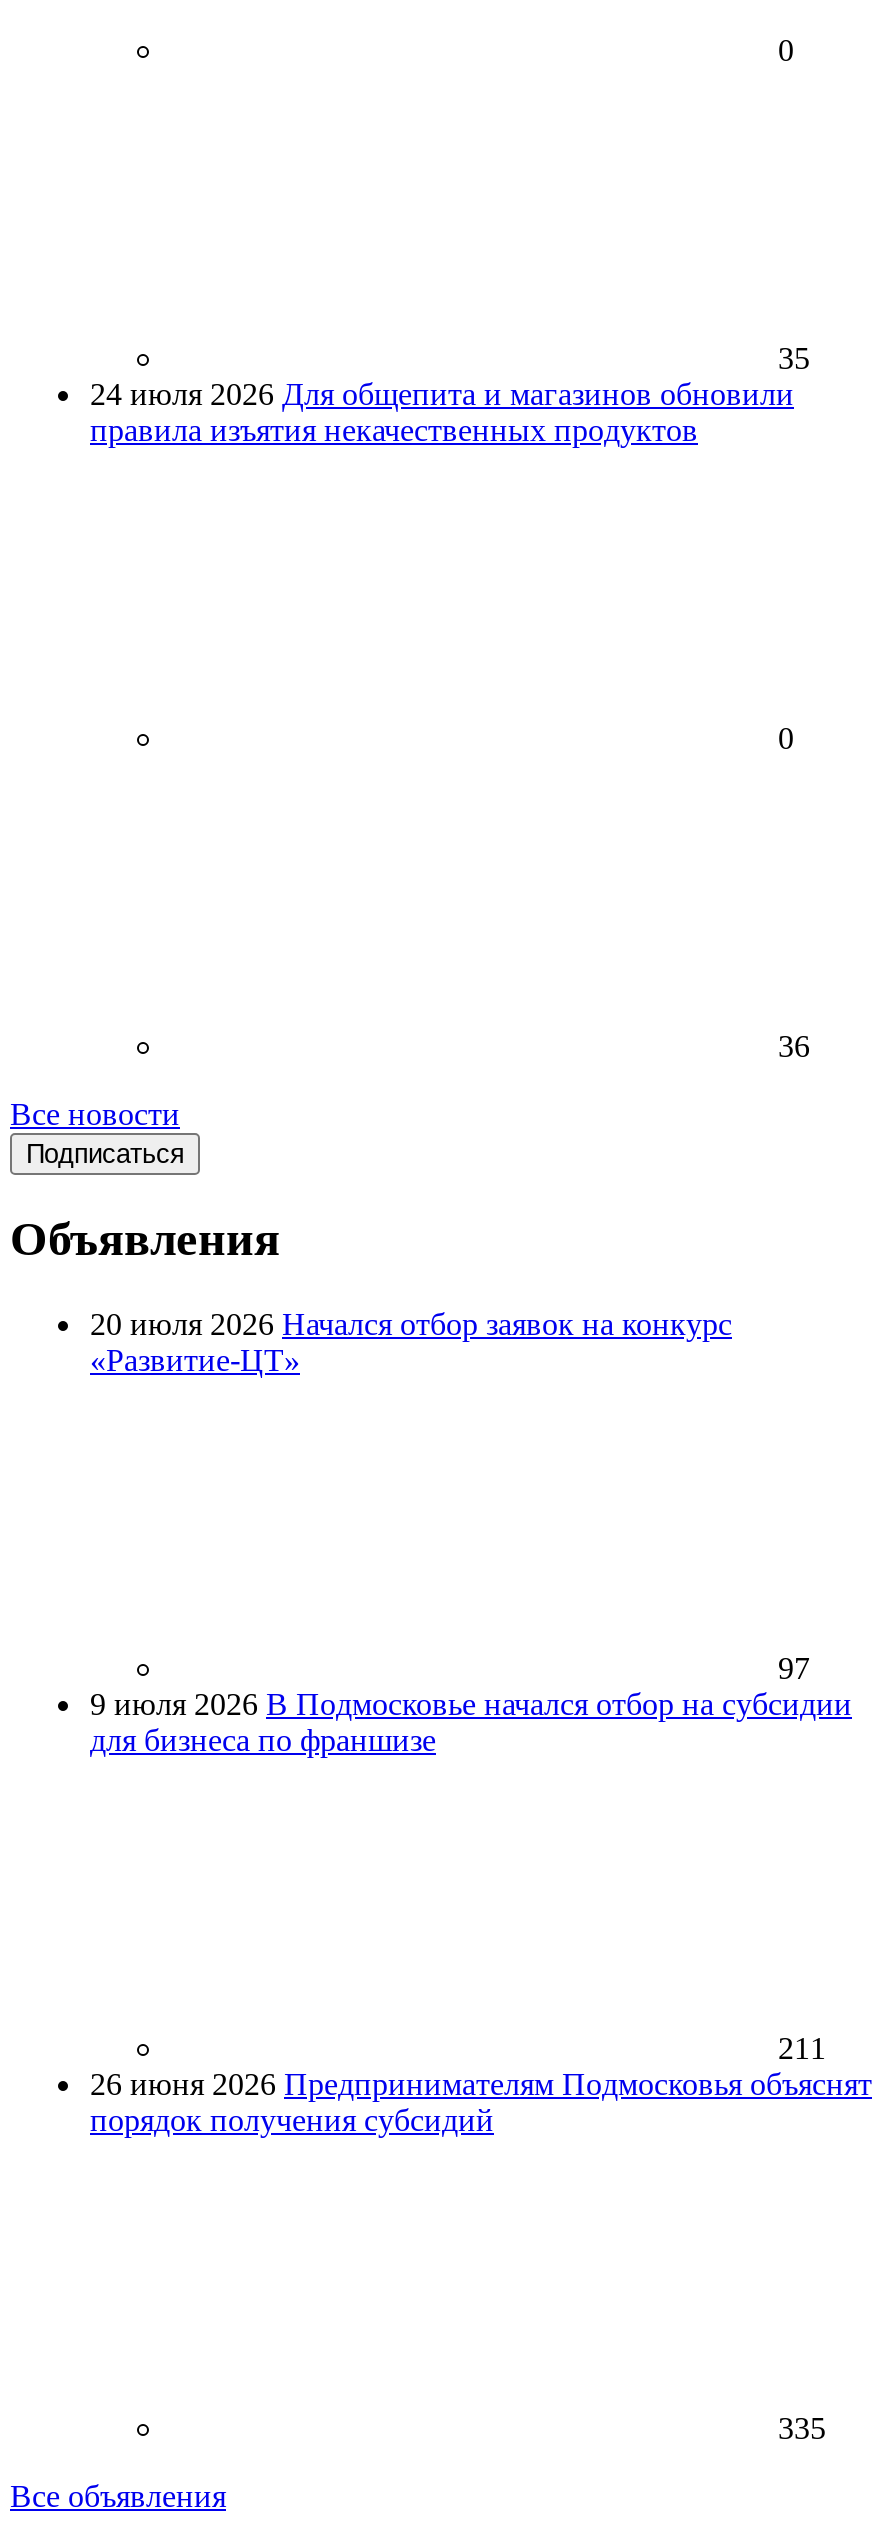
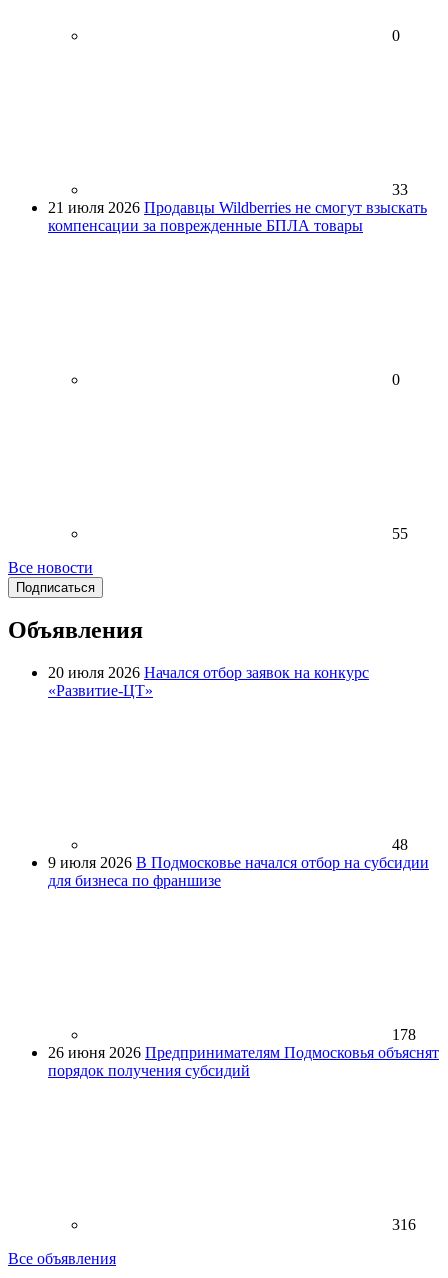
[90,340,810,446] 35 | 24 июля 2026 Для общепита и магазинов обновили | правила изъятия некачественных продуктов -> [48,180,427,233] 33 | 21 июля 2026 Продавцы Wildberries не смогут взыскать | компенсации за поврежденные БПЛА товары
[778,1028,810,1062] 36 -> [392,524,408,541] 55
[778,1652,810,1686] 97 -> [392,836,408,853] 48
[778,2032,826,2066] 211 -> [392,1026,416,1043] 178
[778,2412,826,2446] 335 -> [392,1216,416,1233] 316

